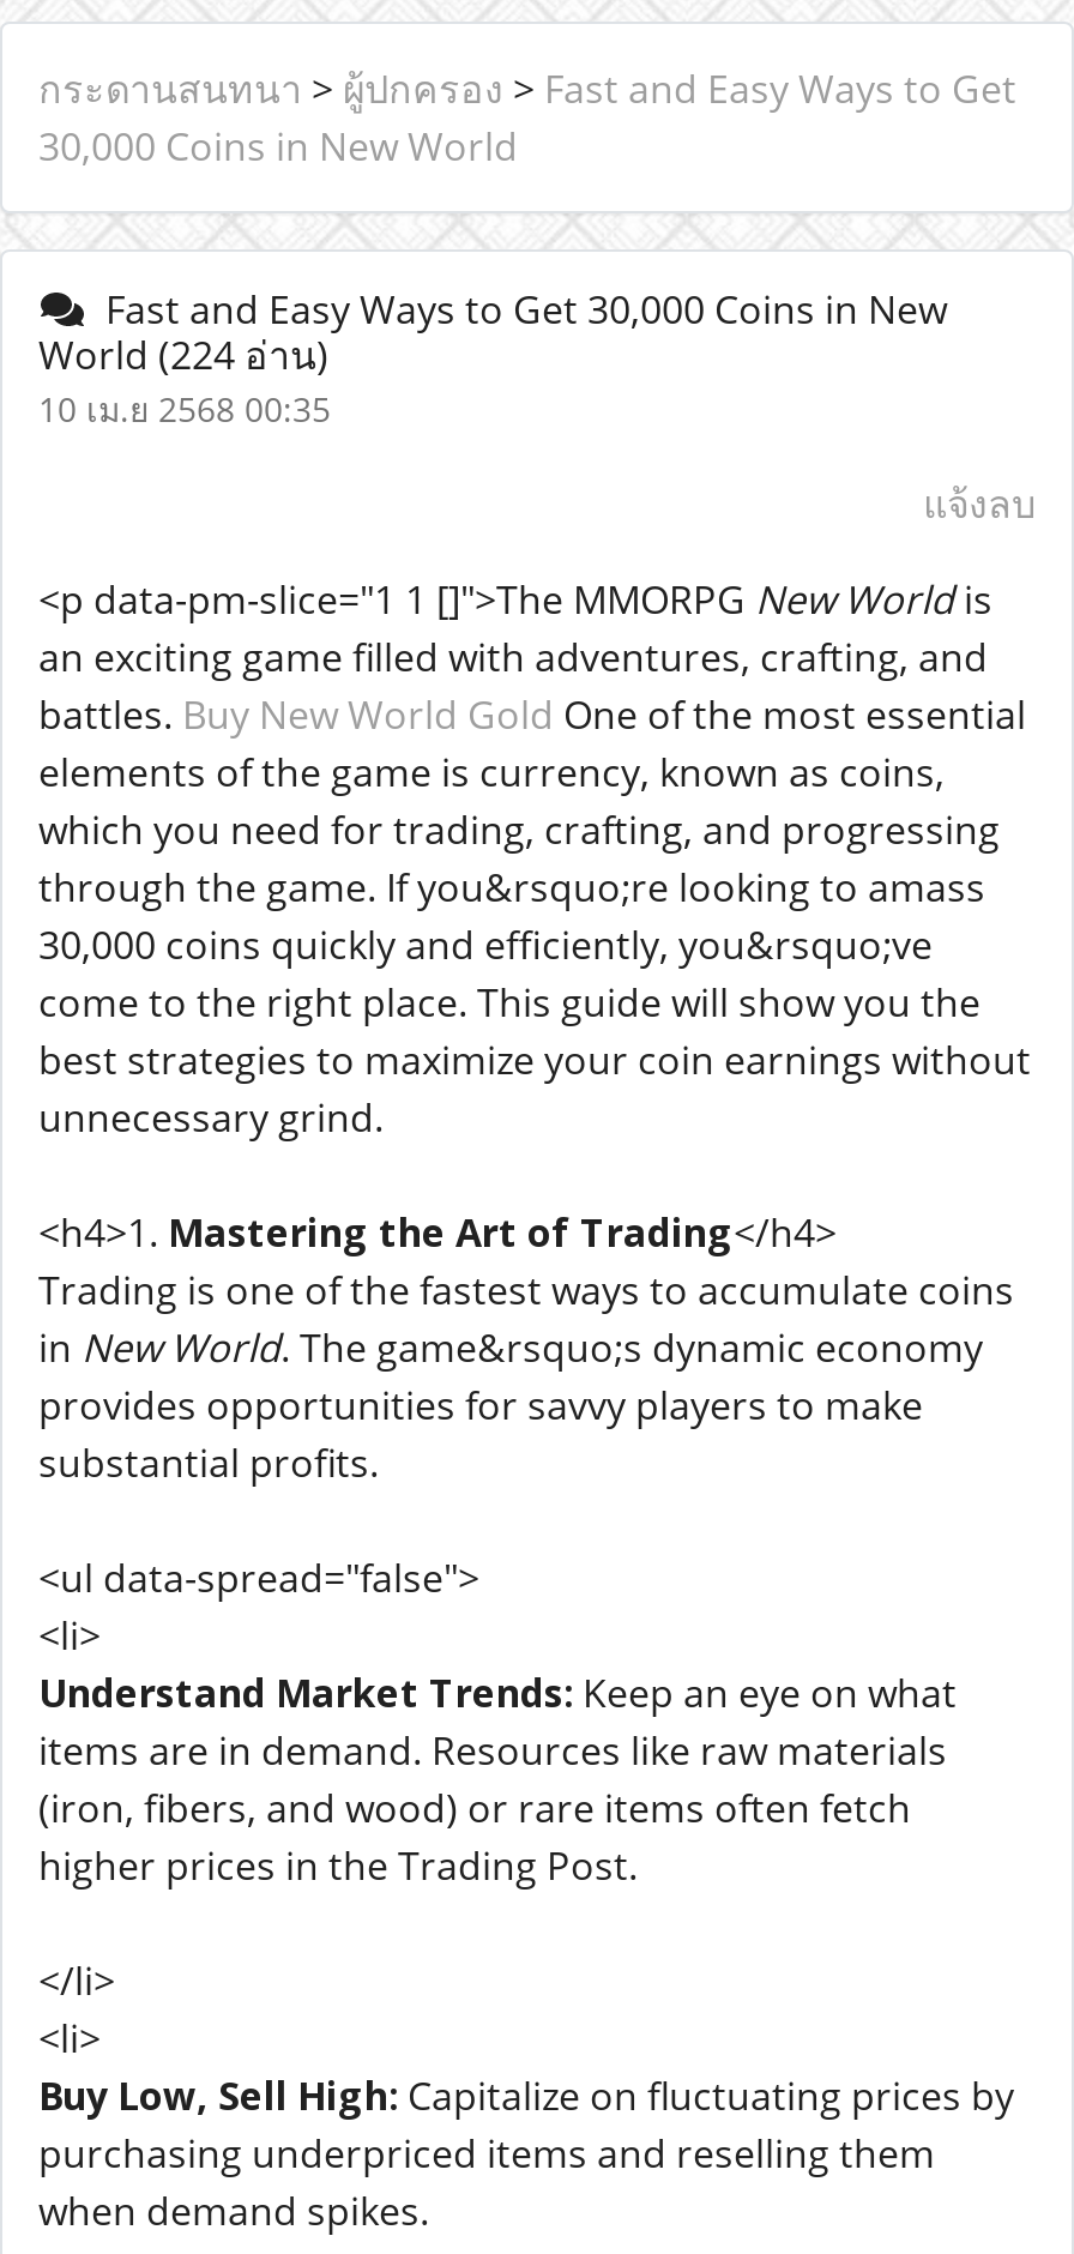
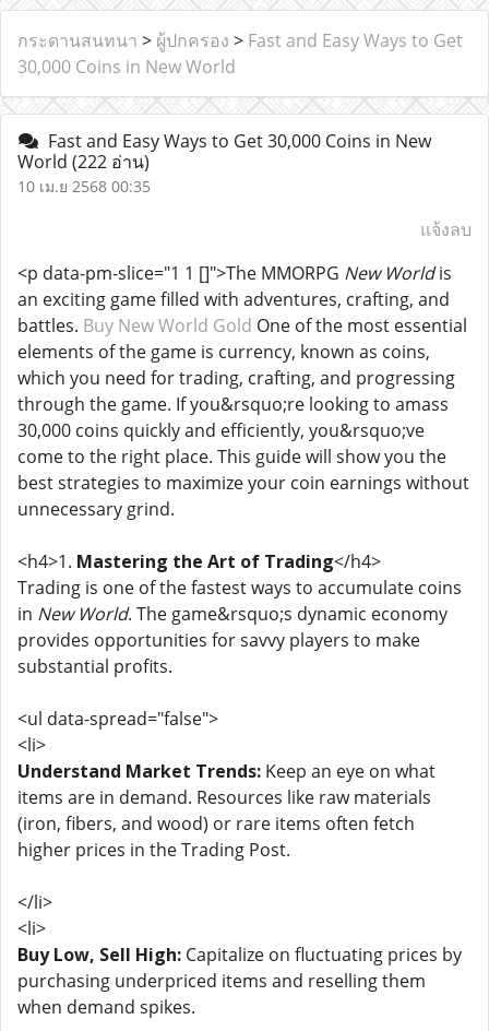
[38,329,328,381] World (224 อ่าน) -> [17,150,150,174] World (222 อ่าน)

